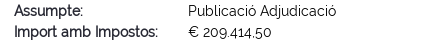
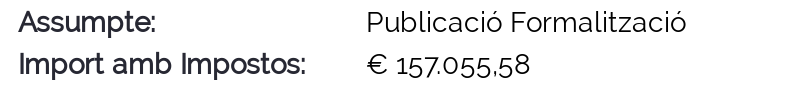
[188,3,336,19] Publicació Adjudicació -> [366,6,686,38] Publicació Formalització
[14,24,272,40] Import amb Impostos: € 209.414,50 -> [18,48,530,80] Import amb Impostos: € 157.055,58

